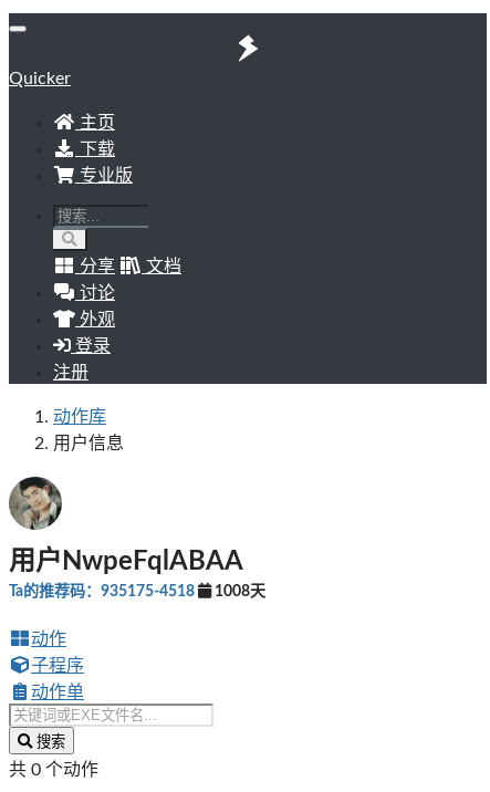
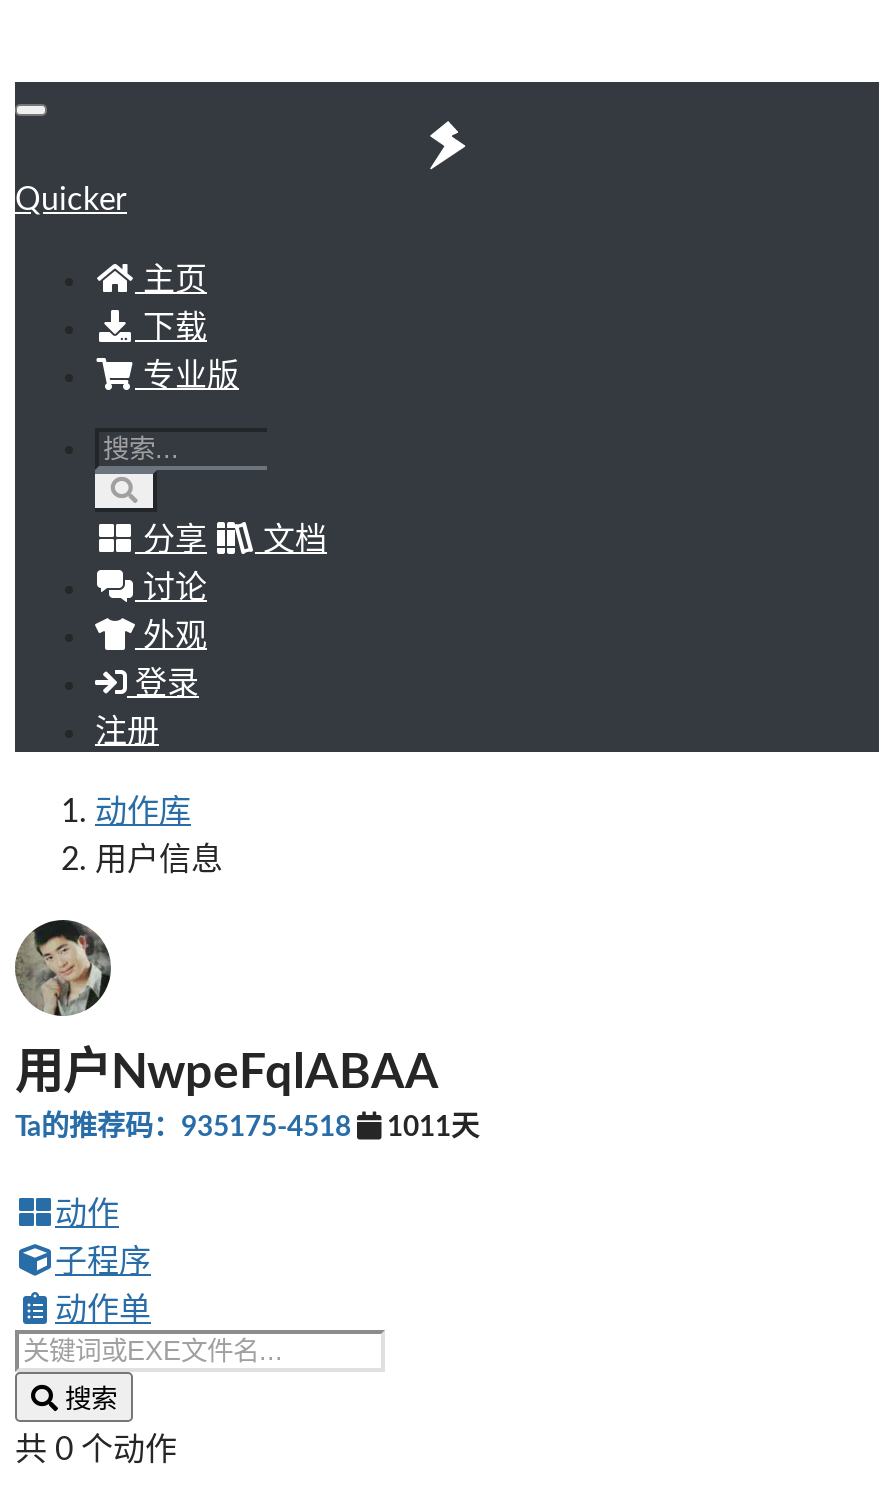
[9,584,265,599] Ta的推荐码：935175-4518 1008天 -> [15,1114,479,1142] Ta的推荐码：935175-4518 1011天

